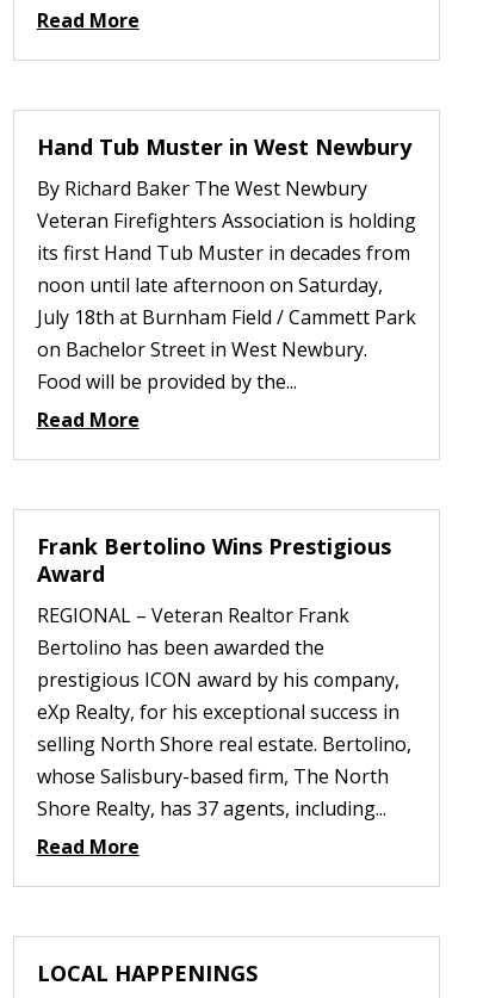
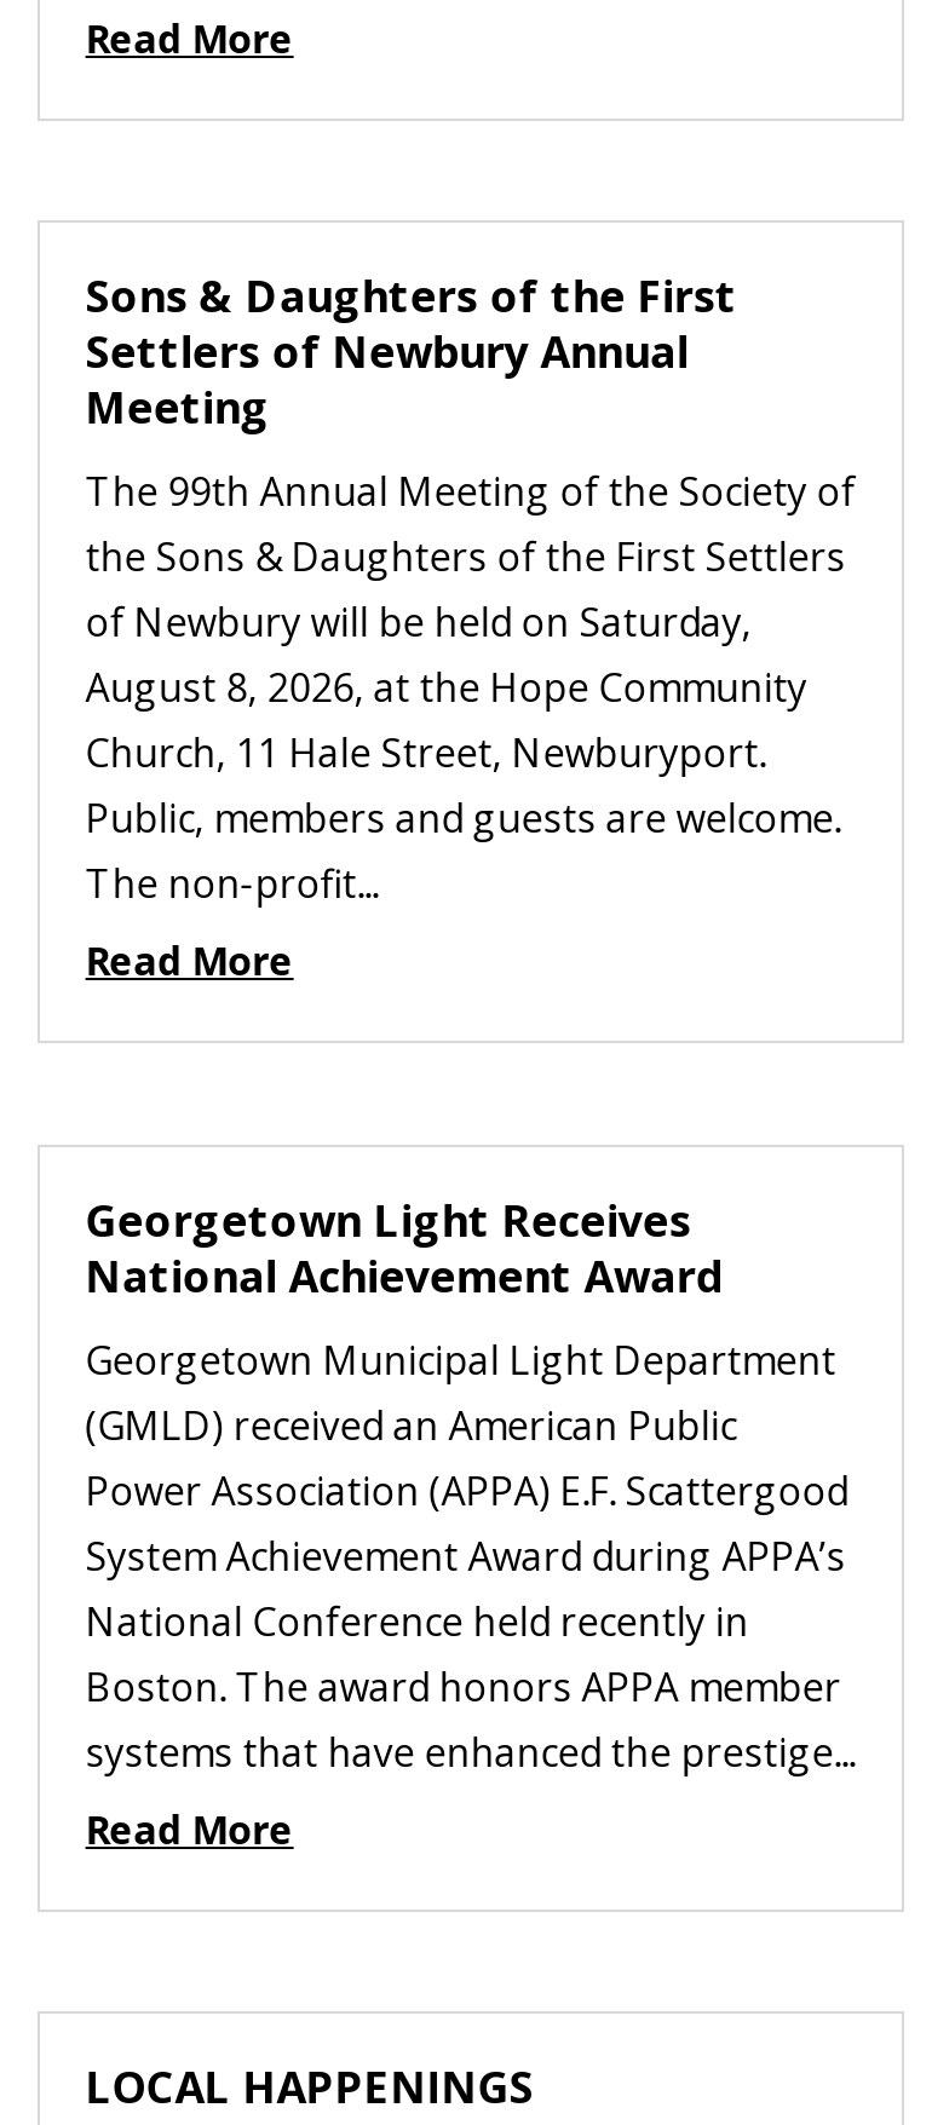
[37,132,411,161] Hand Tub Muster in West Newbury -> [85,267,737,437] Sons & Daughters of the First | Settlers of Newbury Annual | Meeting
[37,175,416,395] By Richard Baker The West Newbury | Veteran Firefighters Association is holding | its first Hand Tub Muster in decades from | noon until late afternoon on Saturday, | July 18th at Burnham Field / Cammett Park | on Bachelor Street in West Newbury. | Food will be provided by the... -> [85,466,855,911] The 99th Annual Meeting of the Society of | the Sons & Daughters of the First Settlers | of Newbury will be held on Saturday, | August 8, 2026, at the Hope Community | Church, 11 Hale Street, Newburyport. | Public, members and guests are welcome. | The non-profit...
[37,532,391,588] Frank Bertolino Wins Prestigious | Award -> [85,1190,722,1304] Georgetown Light Receives | National Achievement Award
[37,602,411,822] REGIONAL – Veteran Realtor Frank | Bertolino has been awarded the | prestigious ICON award by his company, | eXp Realty, for his exceptional success in | selling North Shore real estate. Bertolino, | whose Salisbury-based firm, The North | Shore Realty, has 37 agents, including... -> [85,1333,855,1778] Georgetown Municipal Light Department | (GMLD) received an American Public | Power Association (APPA) E.F. Scattergood | System Achievement Award during APPA’s | National Conference held recently in | Boston. The award honors APPA member | systems that have enhanced the prestige...

